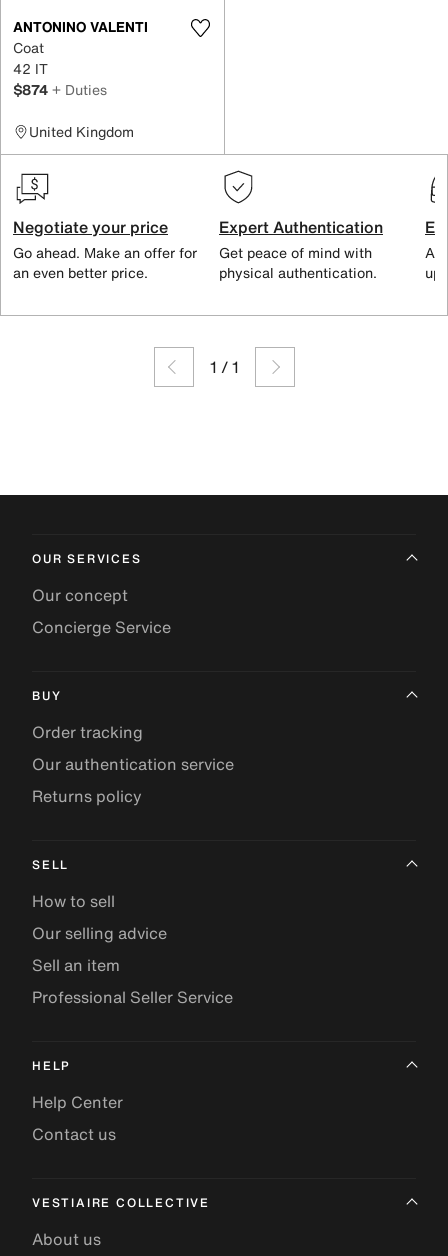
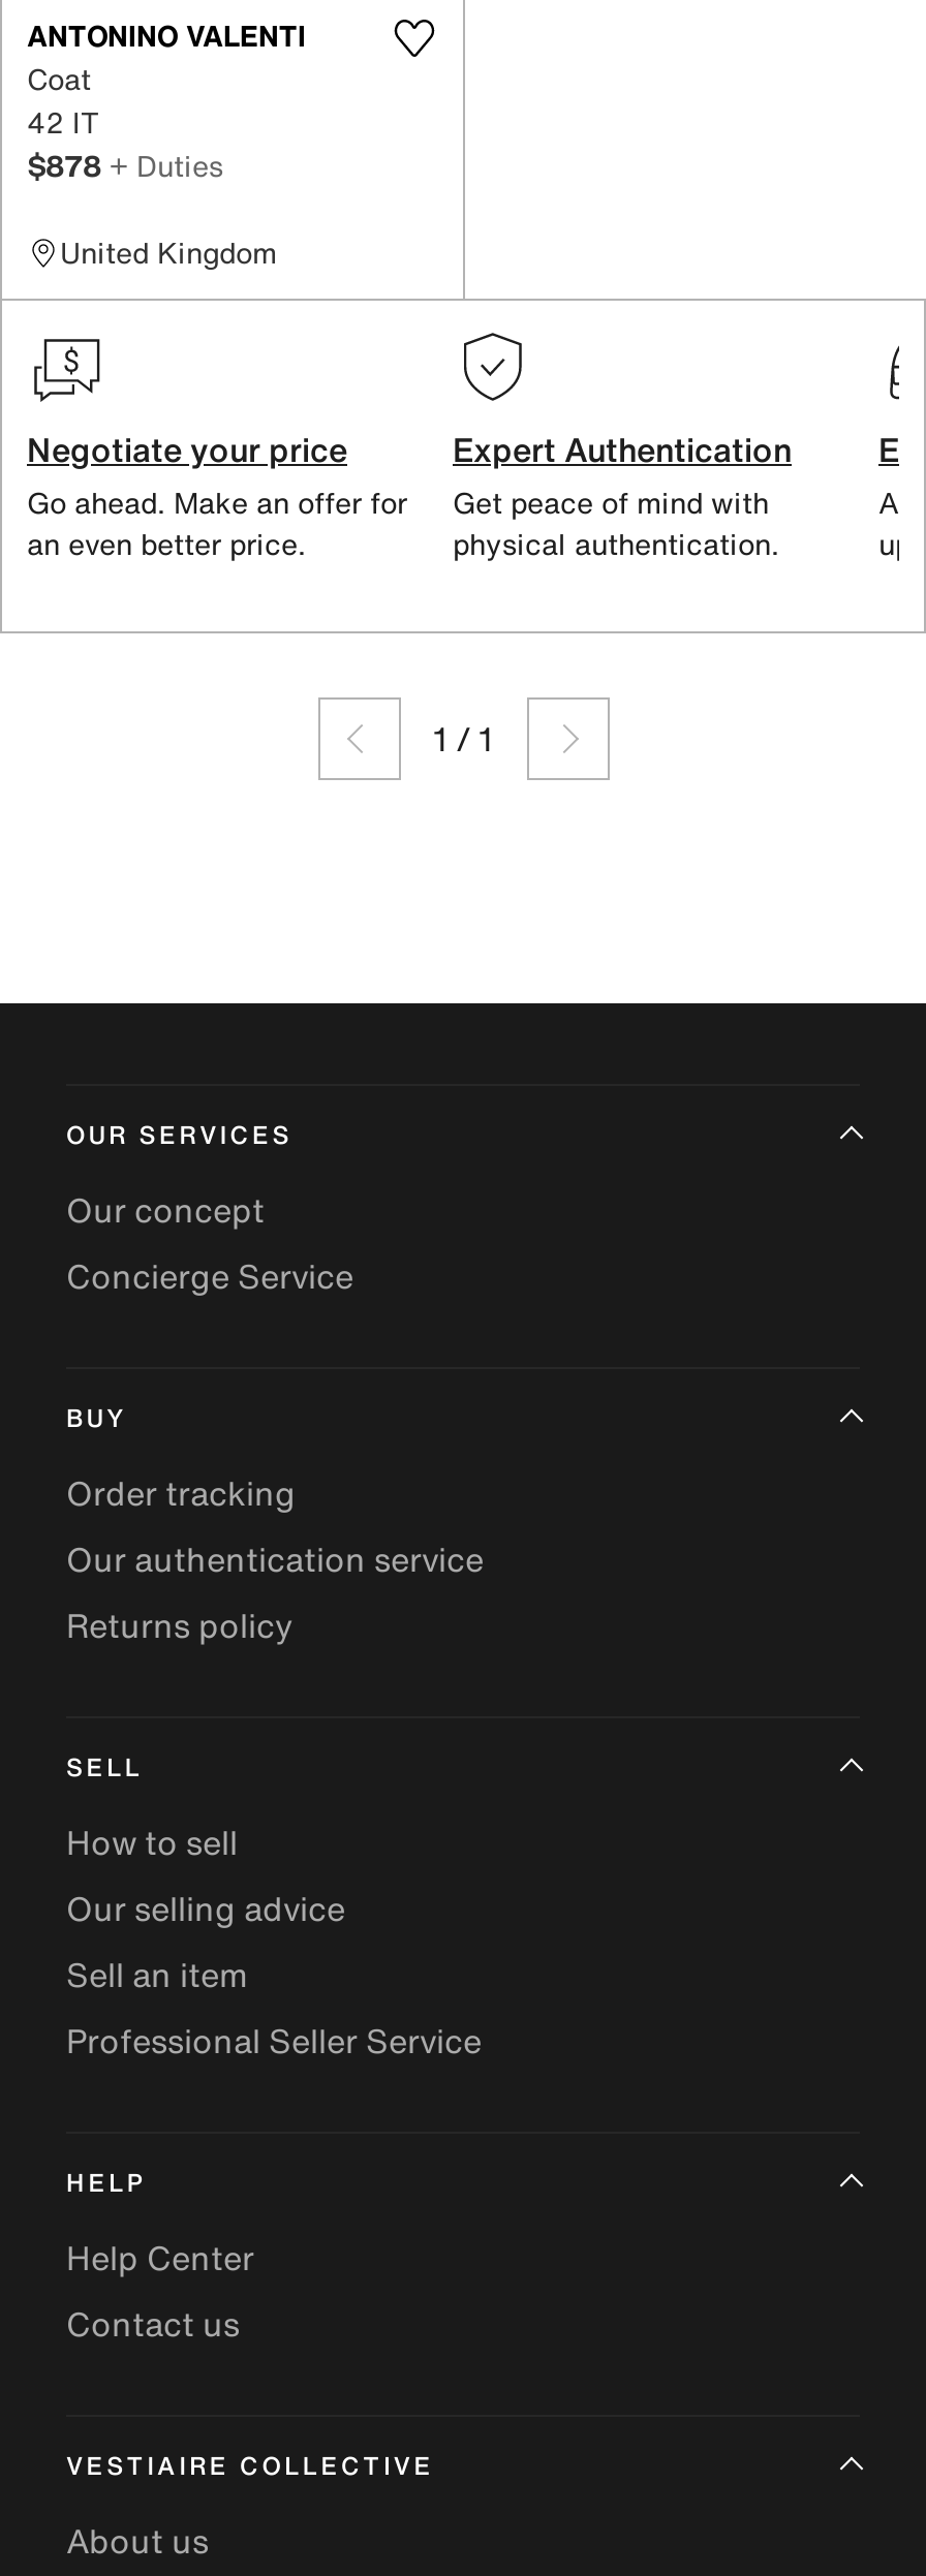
[13,79,107,100] $874 + Duties -> [27,144,223,187] $878 + Duties

